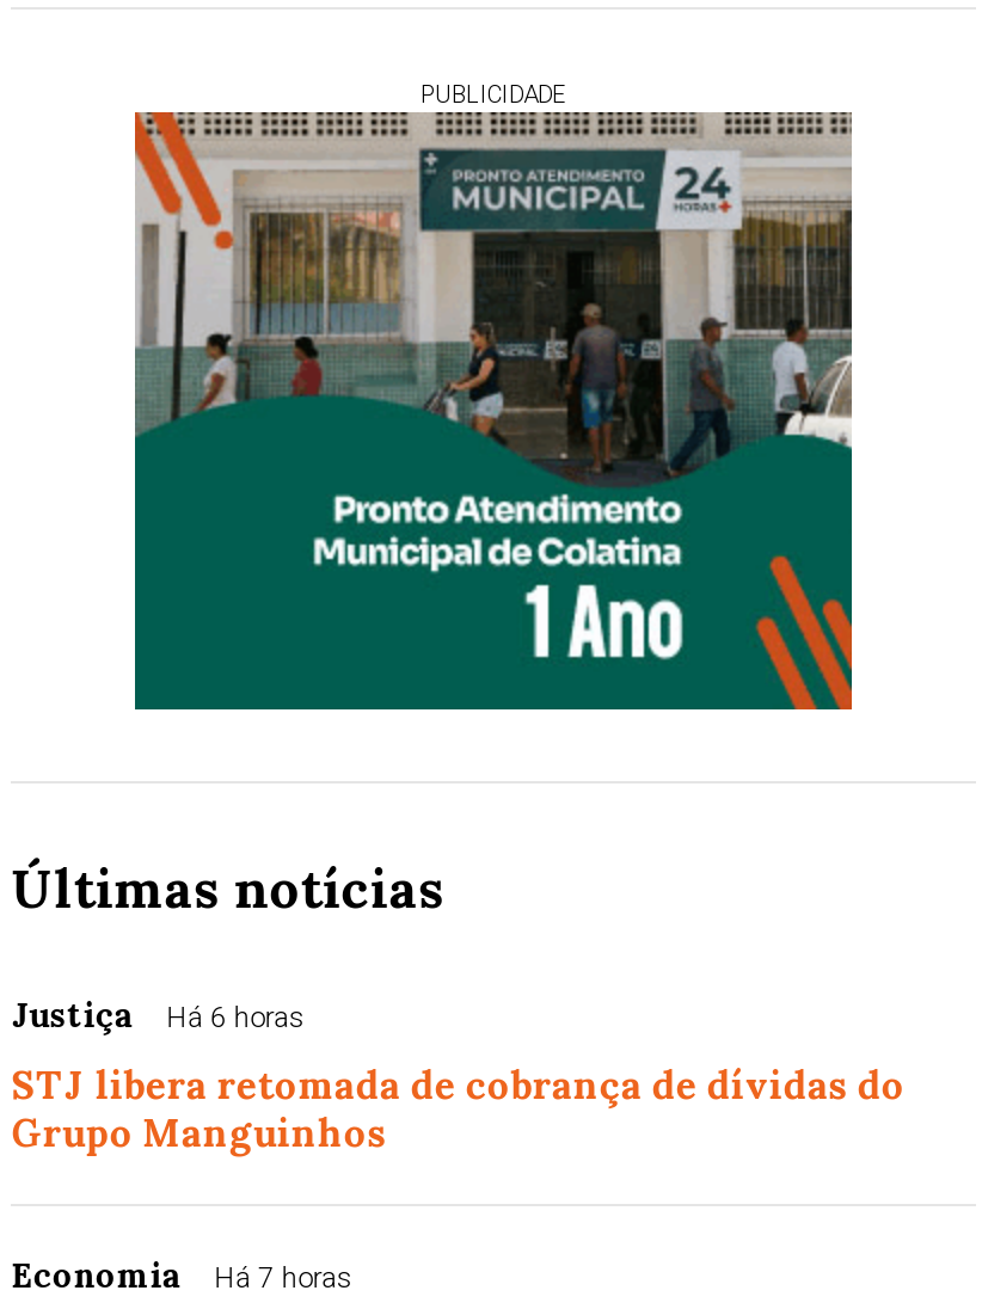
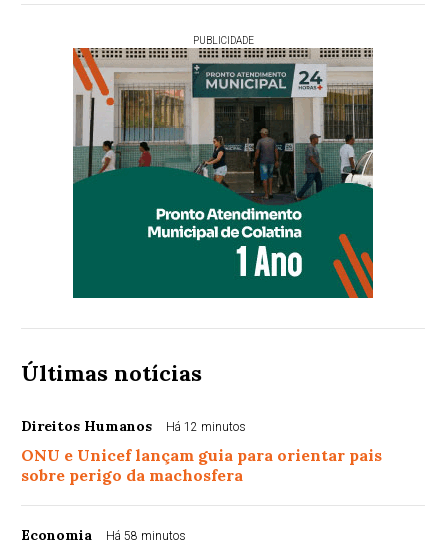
[12,995,306,1038] Justiça | Há 6 horas -> [21,417,246,435] Direitos Humanos | Há 12 minutos
[12,1062,905,1157] STJ libera retomada de cobrança de dívidas do | Grupo Manguinhos -> [21,445,382,485] ONU e Unicef lançam guia para orientar pais | sobre perigo da machosfera
[12,1255,353,1298] Economia Há 7 horas -> [21,526,186,544] Economia Há 58 minutos

